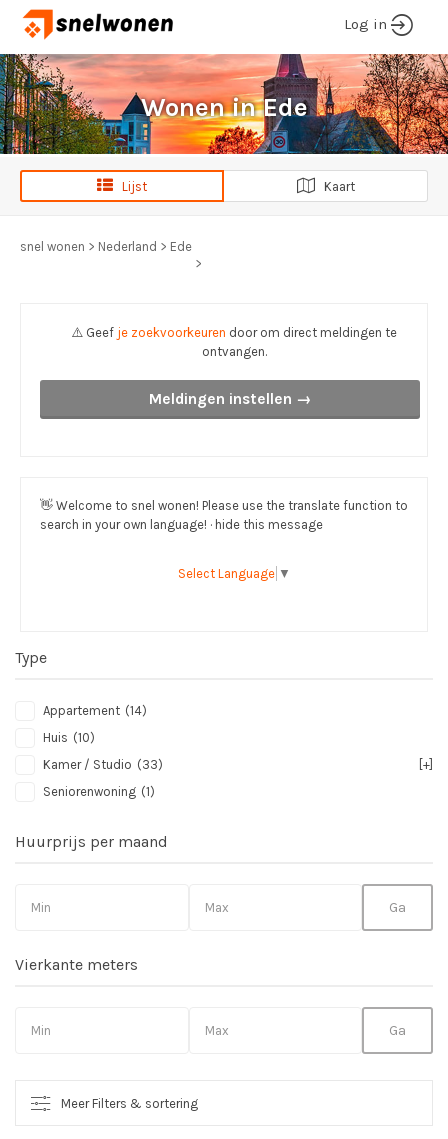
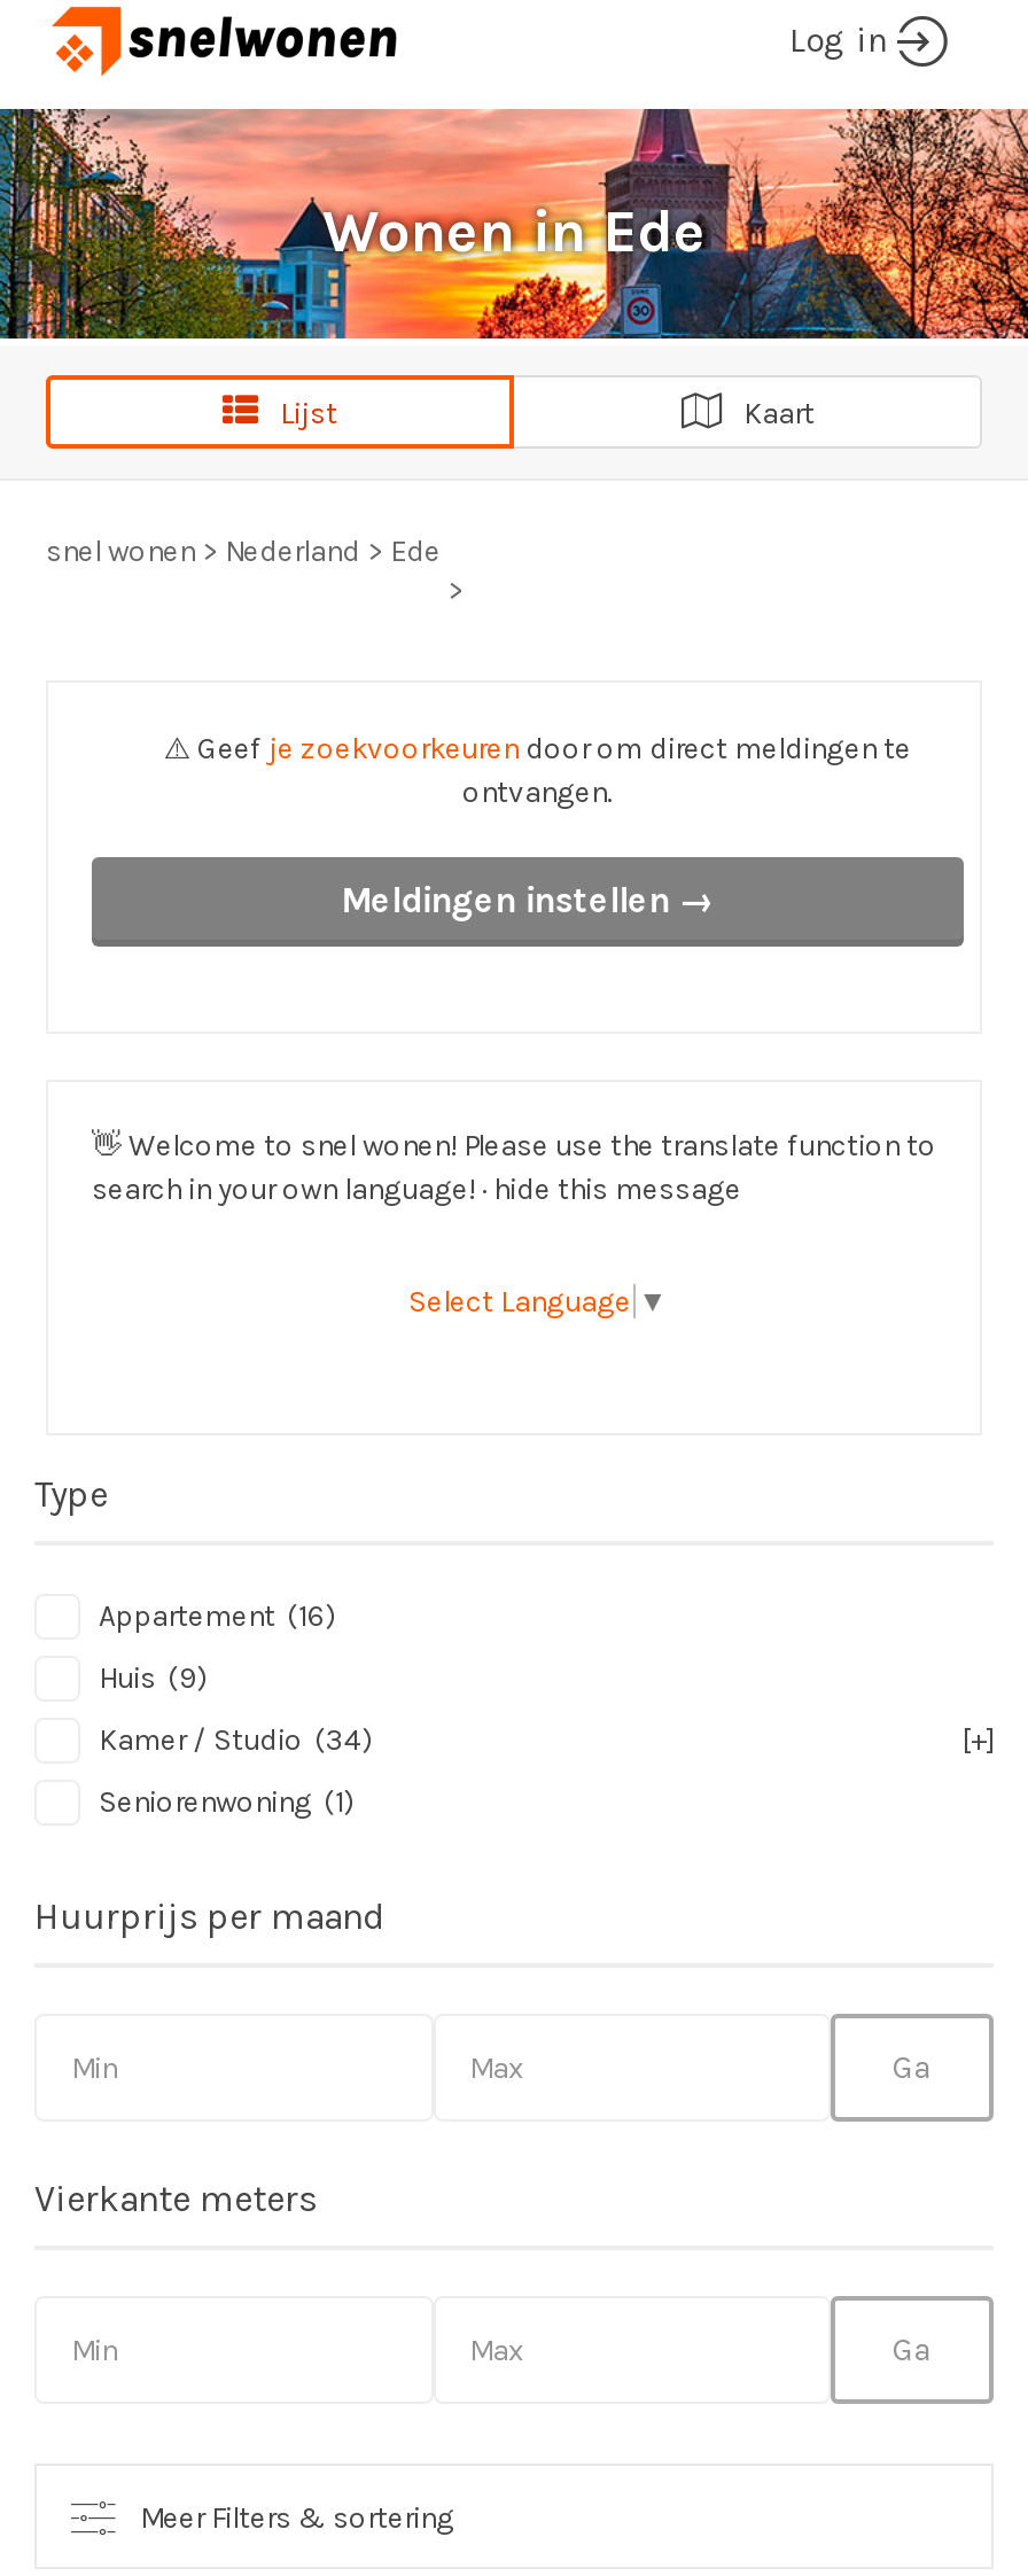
[43,703,147,718] Appartement (14) -> [99,1599,337,1634] Appartement (16)
[43,730,95,745] Huis (10) -> [99,1661,209,1696] Huis (9)
[43,757,163,772] Kamer / Studio (33) -> [99,1723,374,1758] Kamer / Studio (34)

